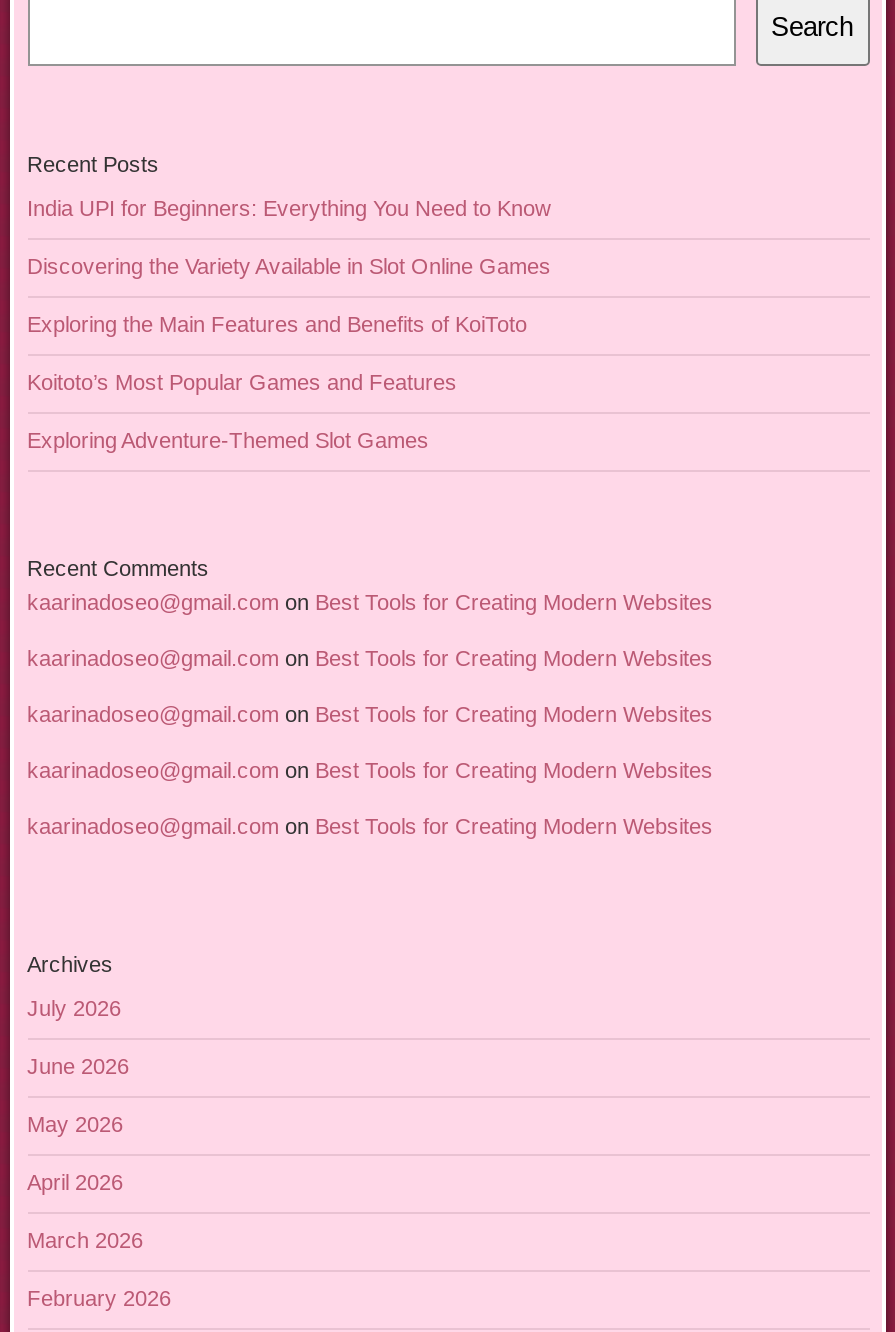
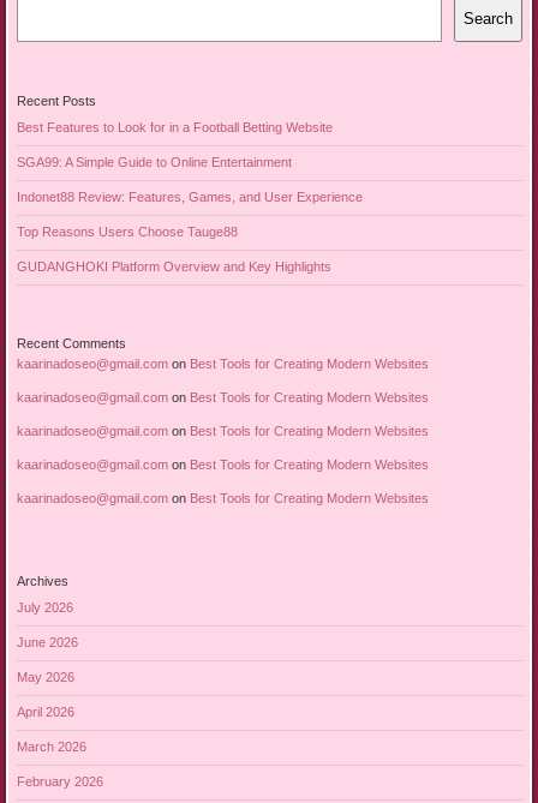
[27,196,551,220] India UPI for Beginners: Everything You Need to Know -> [16,120,332,134] Best Features to Look for in a Football Betting Website
[27,254,551,278] Discovering the Variety Available in Slot Online Games -> [16,155,291,169] SGA99: A Simple Guide to Online Entertainment
[27,312,527,336] Exploring the Main Features and Benefits of KoiToto -> [16,190,362,204] Indonet88 Review: Features, Games, and User Experience
[27,370,457,394] Koitoto’s Most Popular Games and Features -> [16,224,237,239] Top Reasons Users Choose Tauge88
[27,428,429,452] Exploring Adventure-Themed Slot Games -> [16,259,331,274] GUDANGHOKI Platform Overview and Key Highlights

